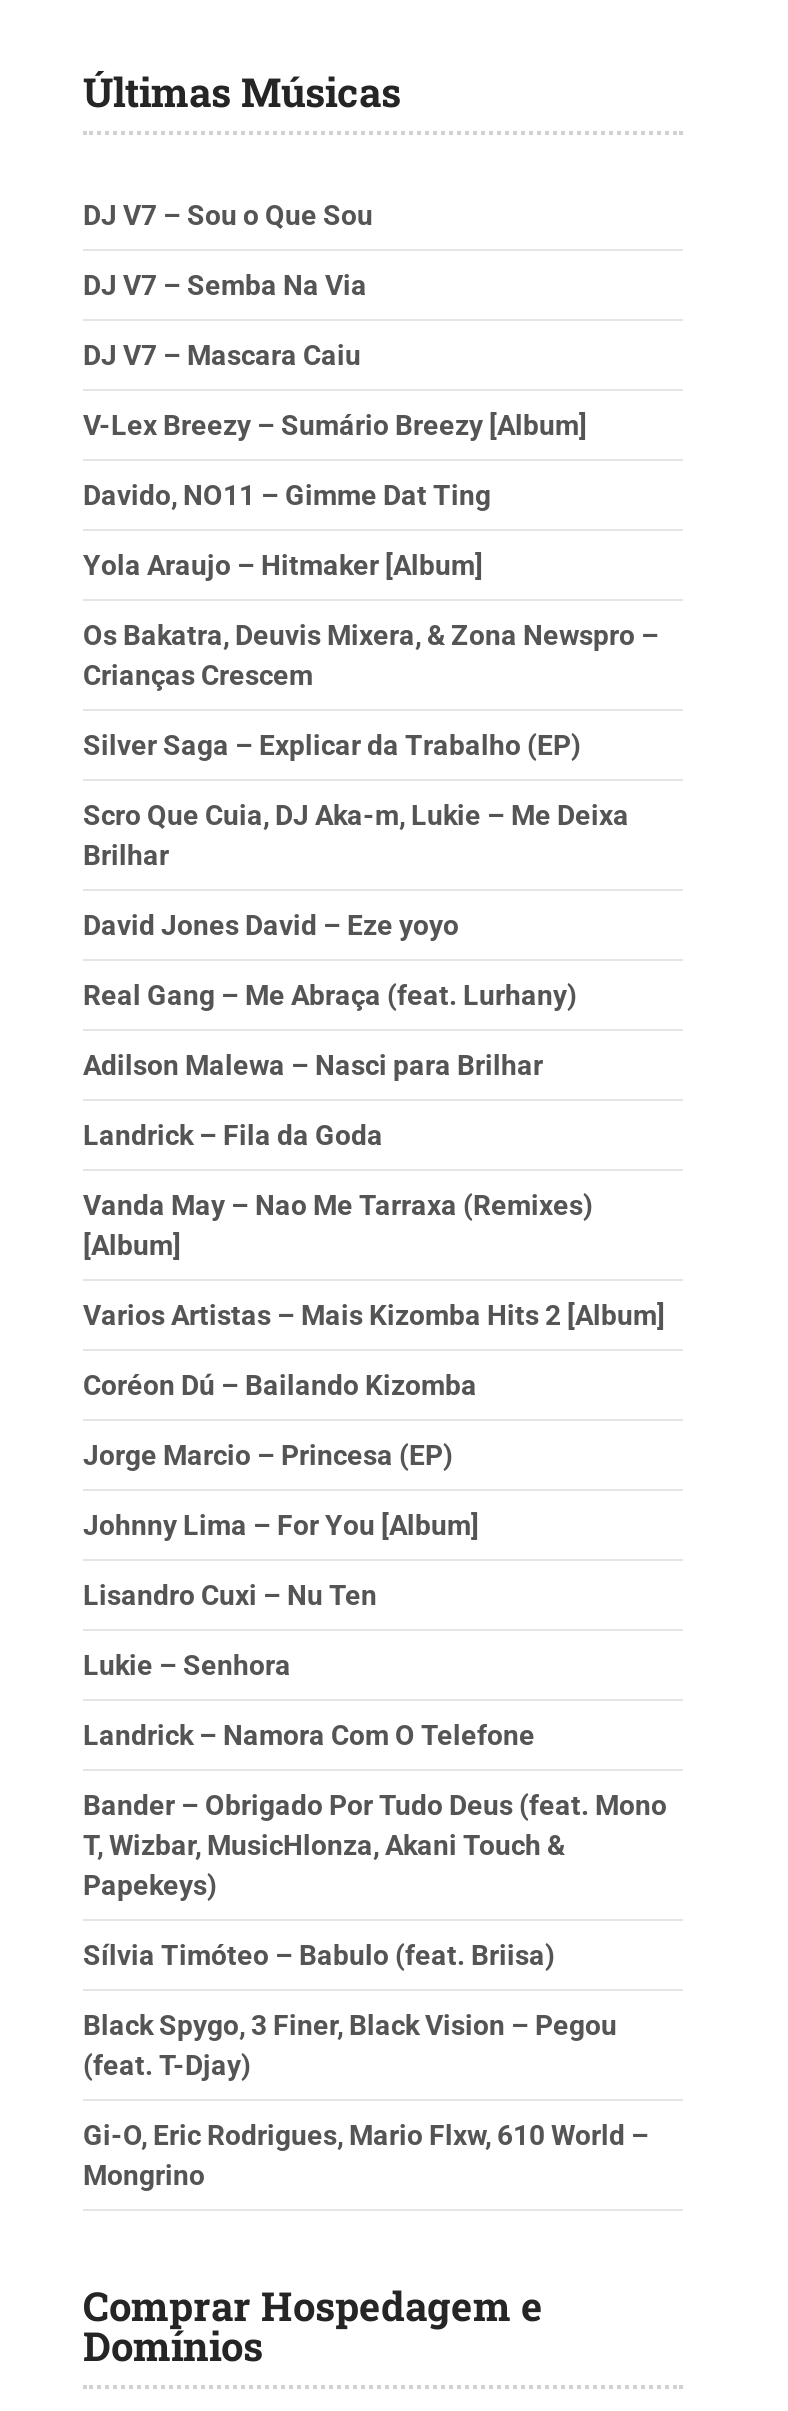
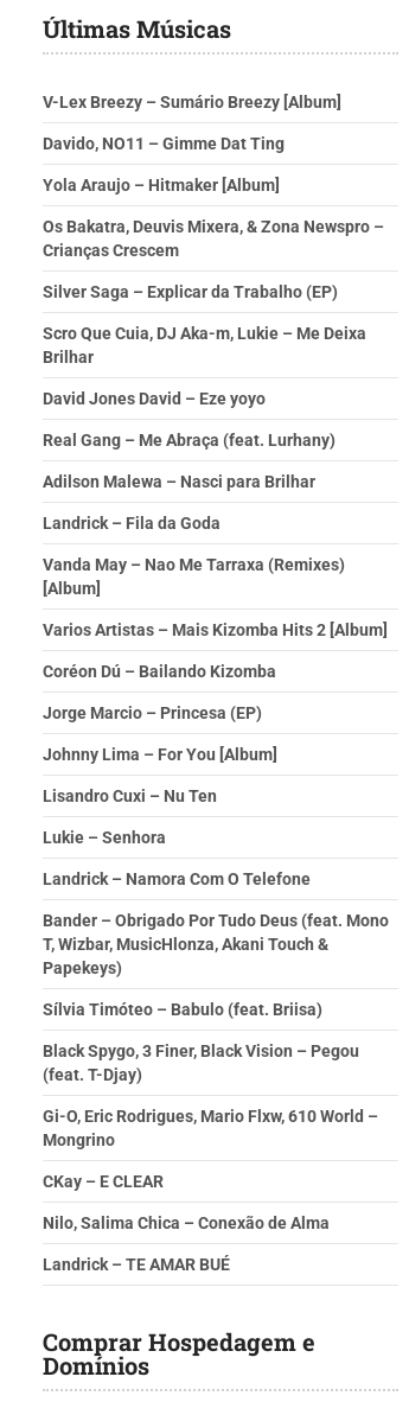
[83,199,373,371] DJ V7 – Sou o Que Sou | DJ V7 – Semba Na Via | DJ V7 – Mascara Caiu -> none
moved [83,409,667,2191] -> [43,93,389,1150]: V-Lex Breezy – Sumário Breezy [Album] | Davido, NO11 – Gimme Dat Ting | Yola Araujo – Hitmaker [Album] | ... | Gi-O, Eric Rodrigues, Mario Flxw, 610 World – | Mongrino
none -> [43,1172,330,1274] CKay – E CLEAR | Nilo, Salima Chica – Conexão de Alma | Landrick – TE AMAR BUÉ

